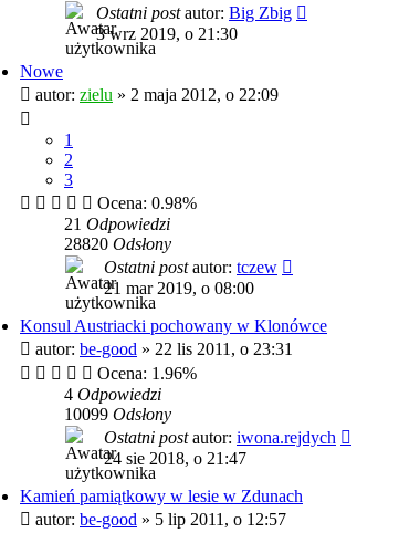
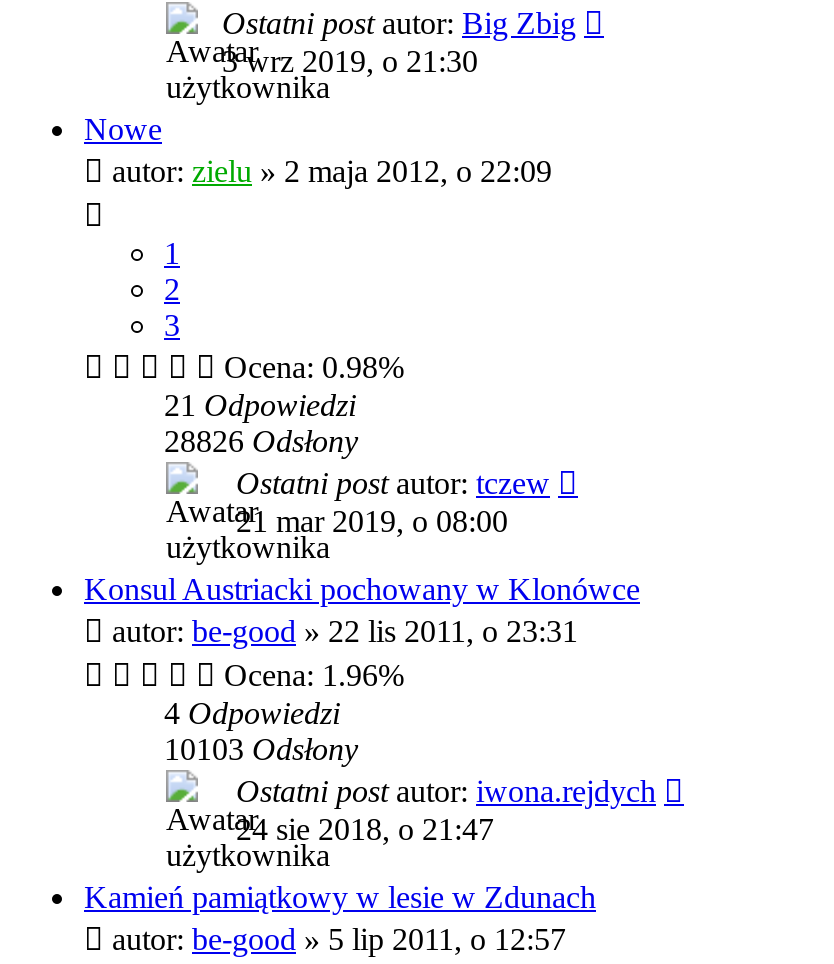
[64,235,171,254] 28820Odsłony -> [164,425,358,459] 28826Odsłony
[64,405,171,424] 10099 Odsłony -> [164,733,358,767] 10103 Odsłony

